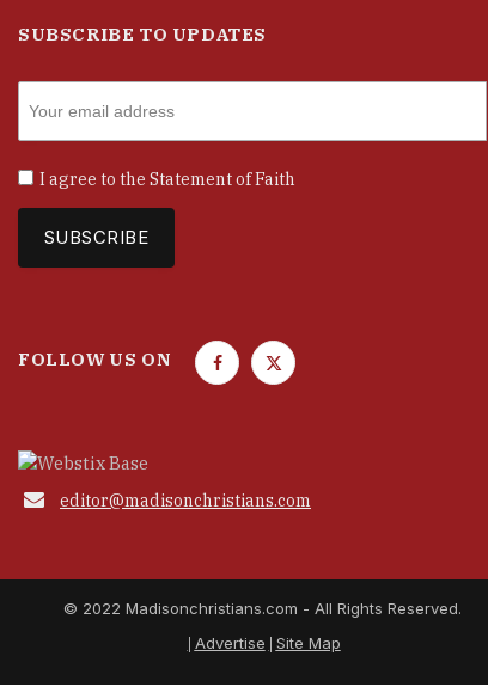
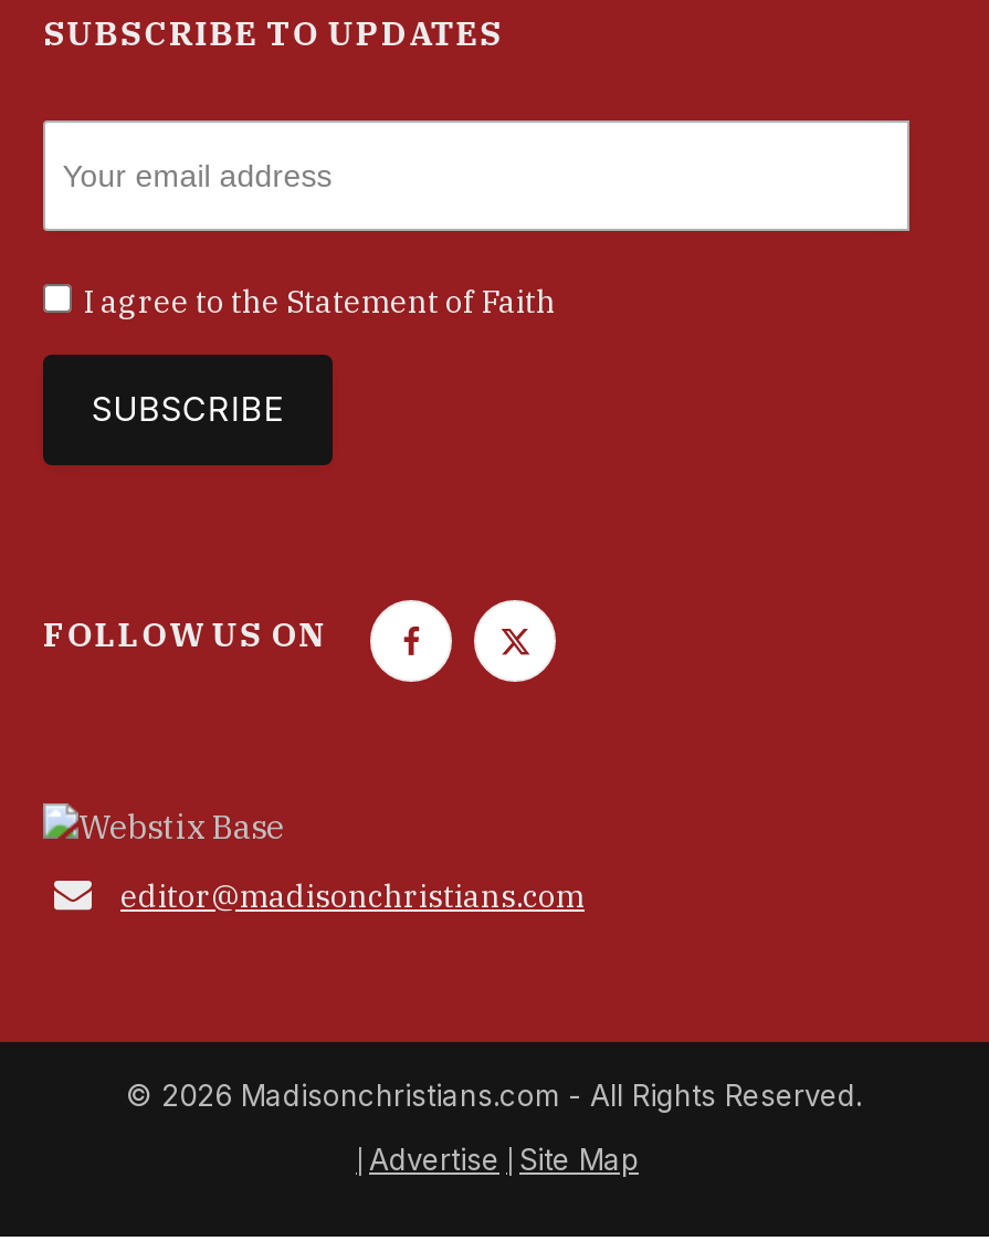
[63,599,461,618] © 2022 Madisonchristians.com - All Rights Reserved. -> [126,1078,862,1113] © 2026 Madisonchristians.com - All Rights Reserved.

